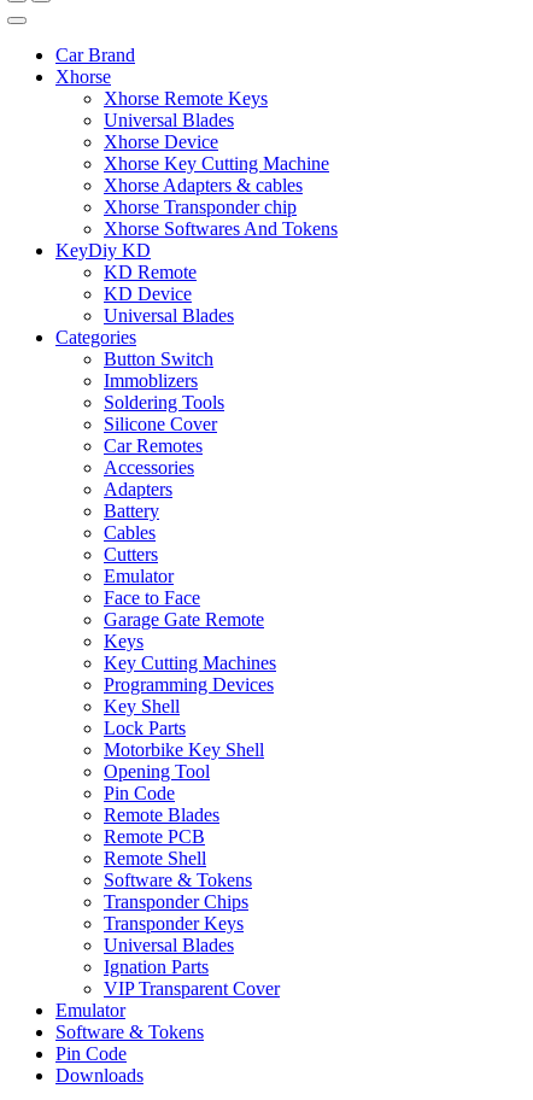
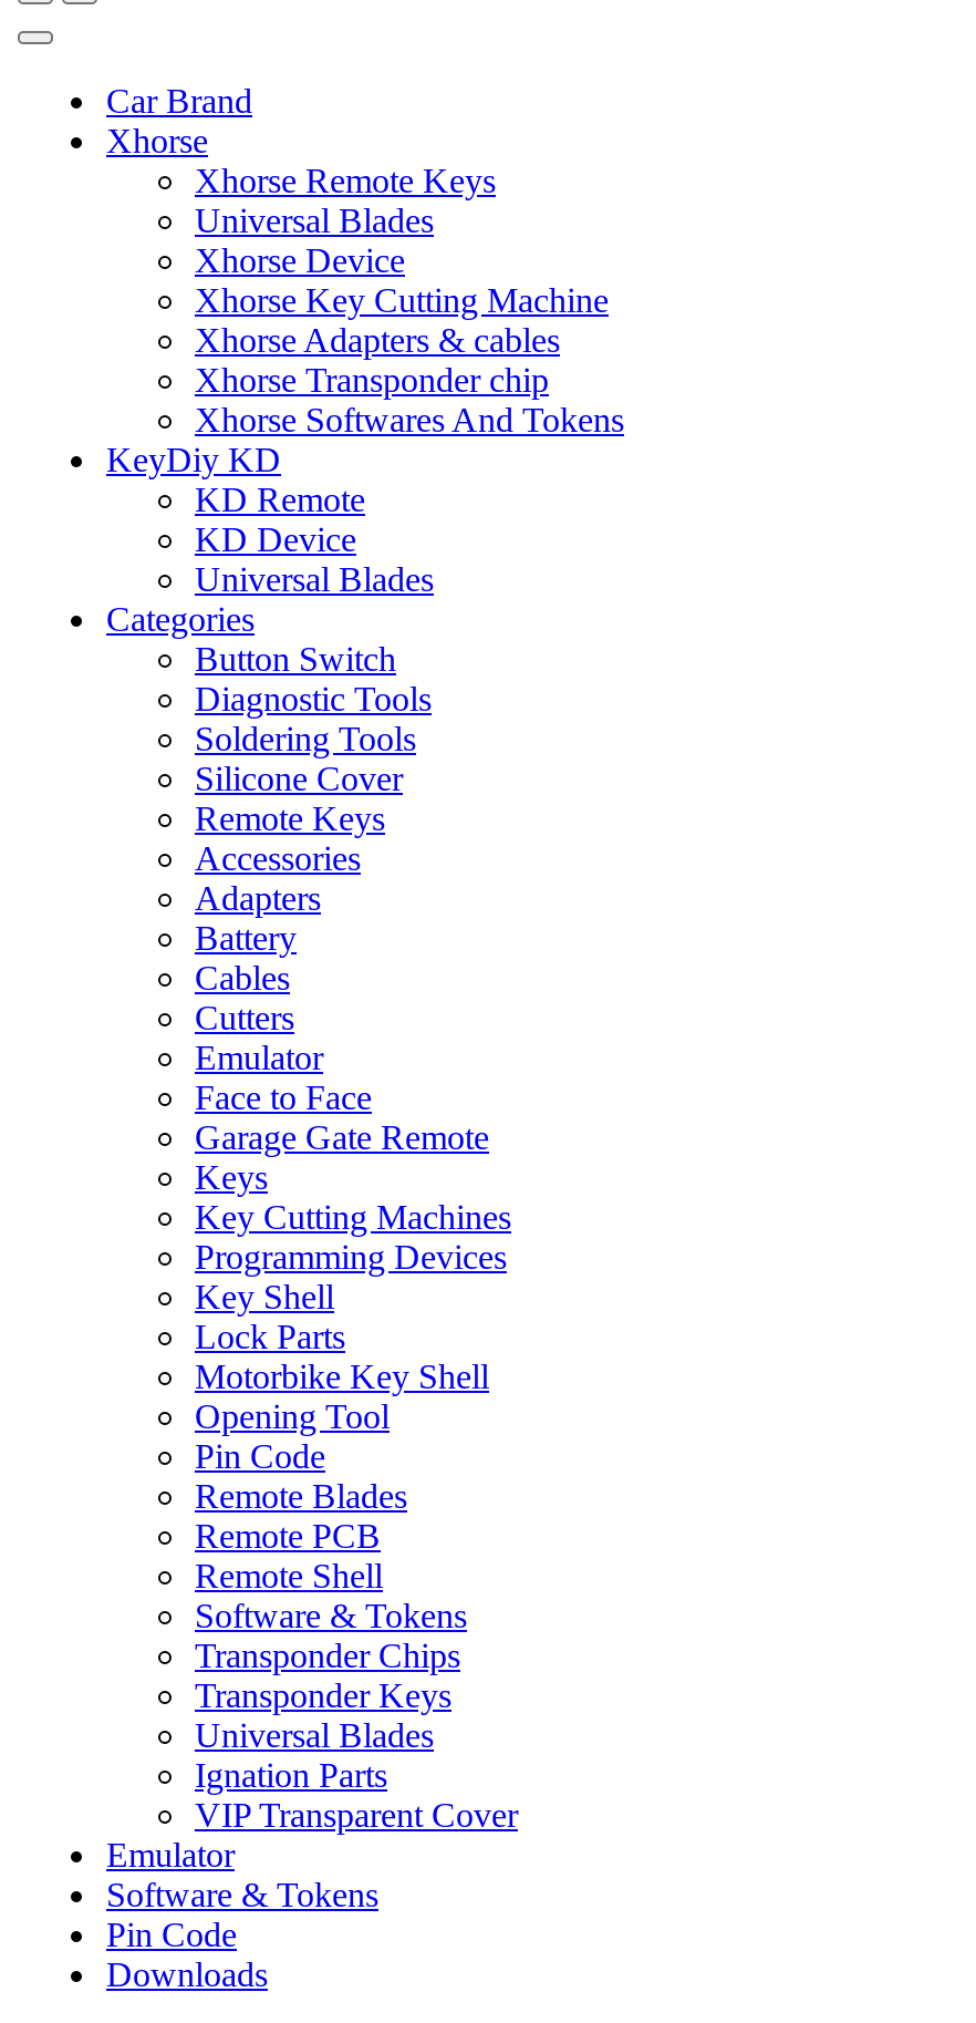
[104,370,198,391] Immoblizers -> [195,680,432,718] Diagnostic Tools
[104,435,203,456] Car Remotes -> [195,799,385,837] Remote Keys

